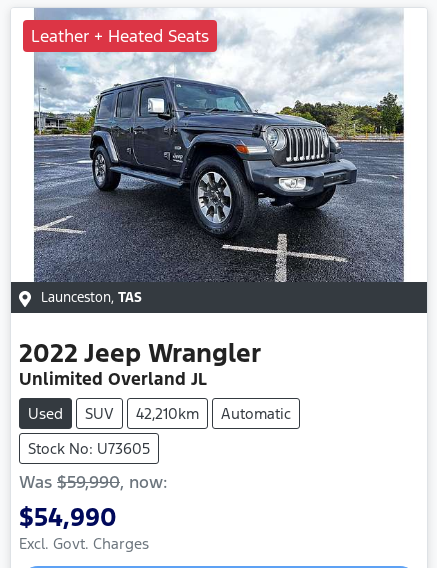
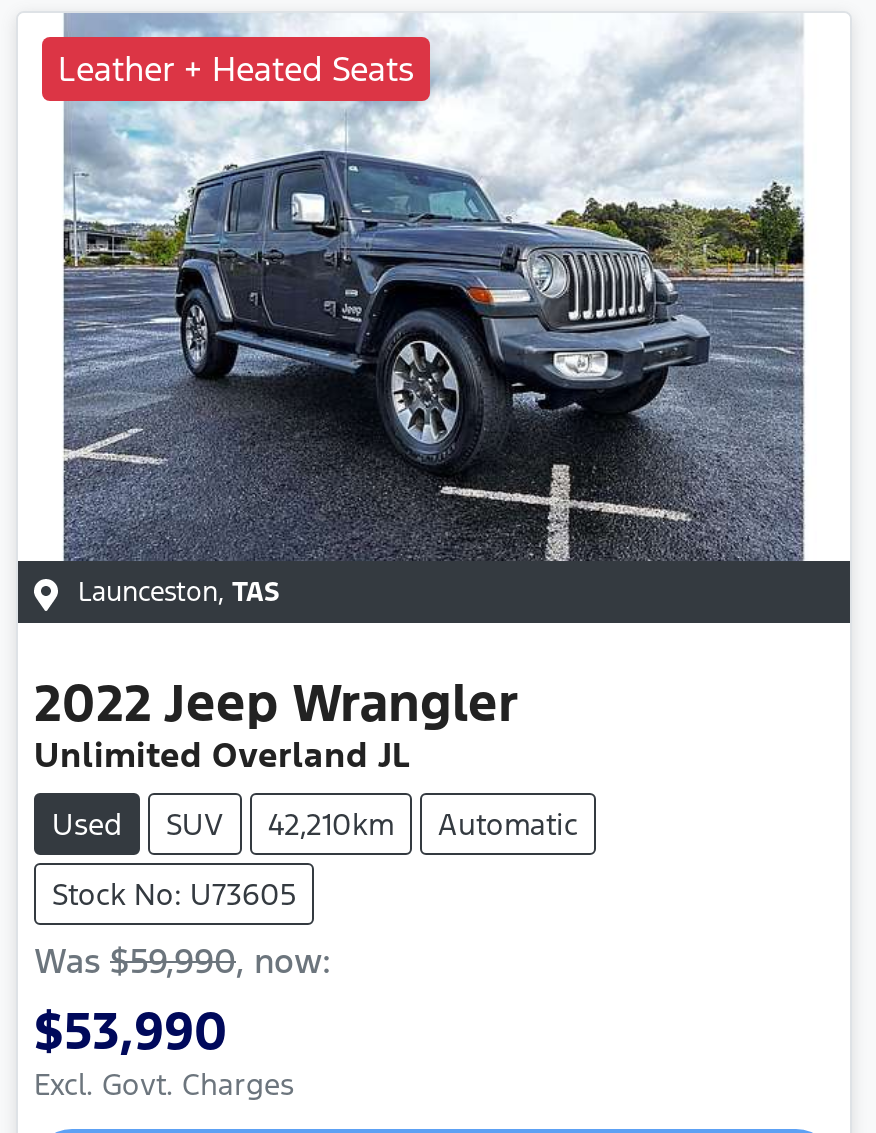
[19,501,117,533] $54,990 -> [34,1000,228,1064] $53,990

